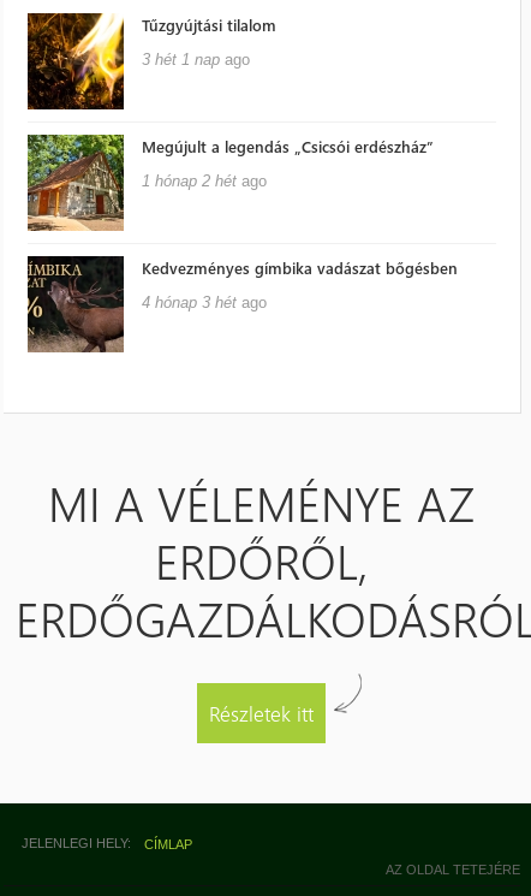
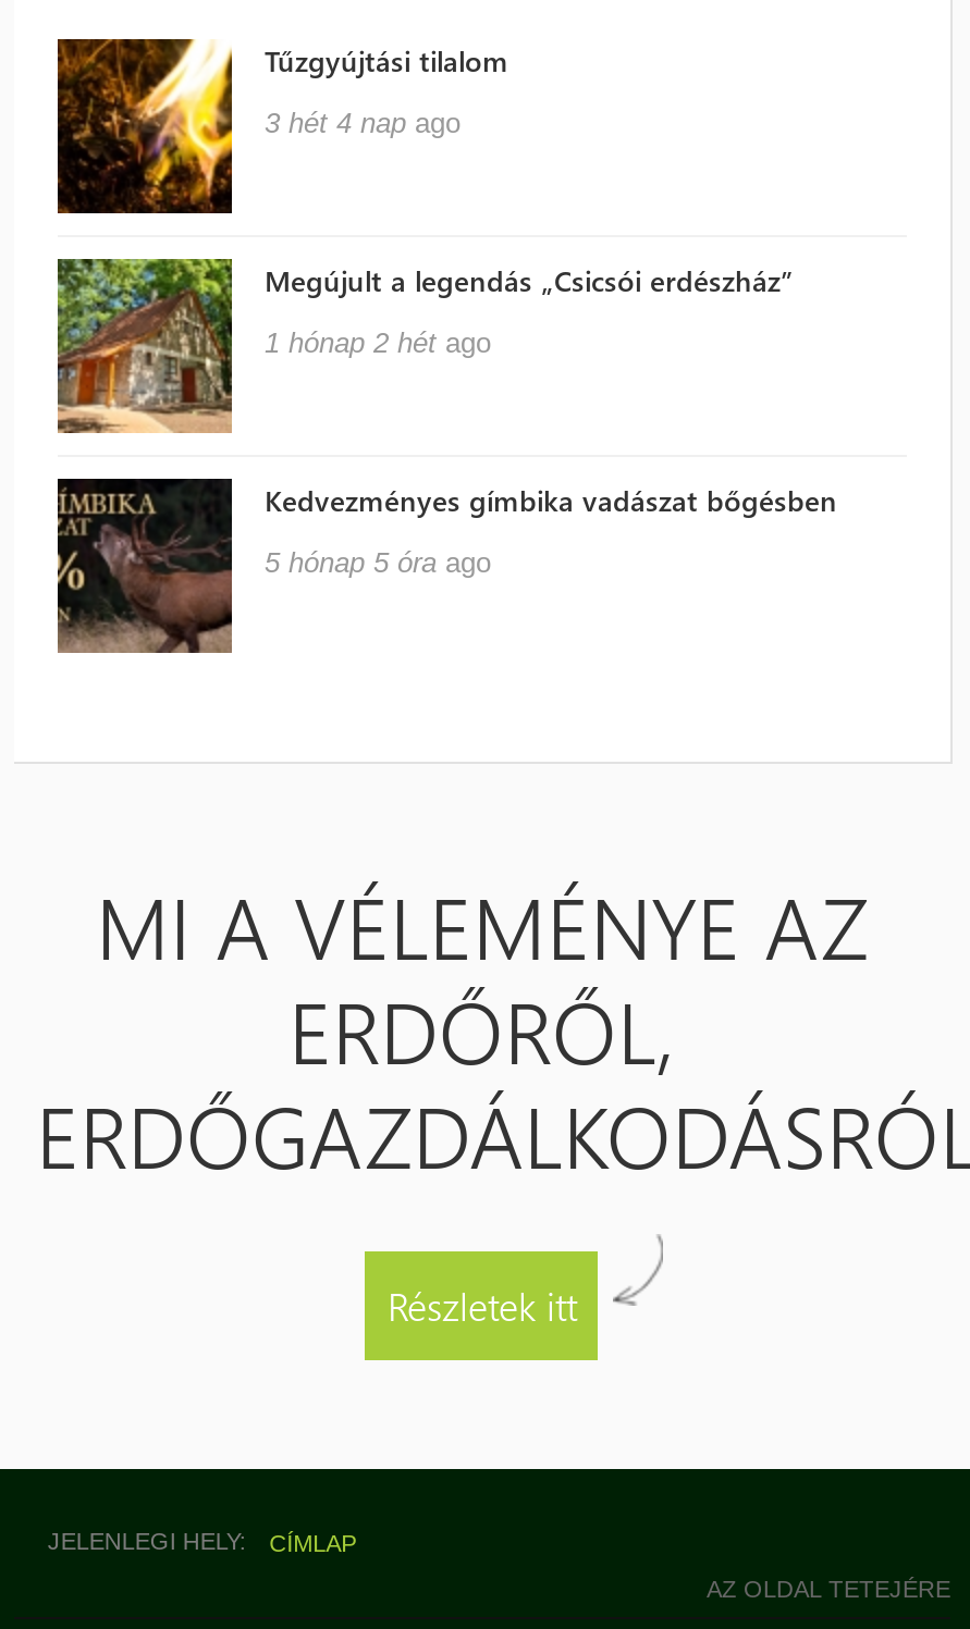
[142,51,250,69] 3 hét 1 nap ago -> [265,107,461,140] 3 hét 4 nap ago
[142,294,267,312] 4 hónap 3 hét ago -> [265,546,491,579] 5 hónap 5 óra ago

